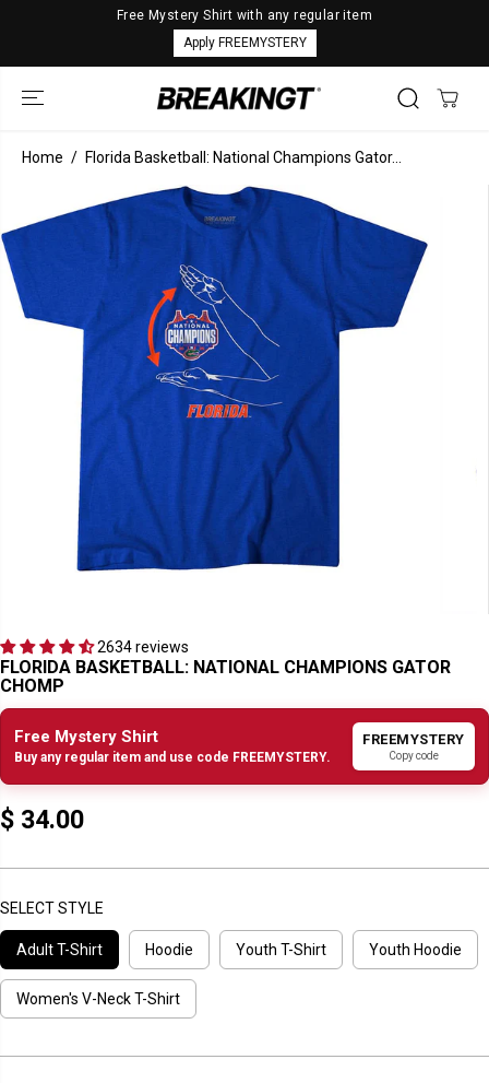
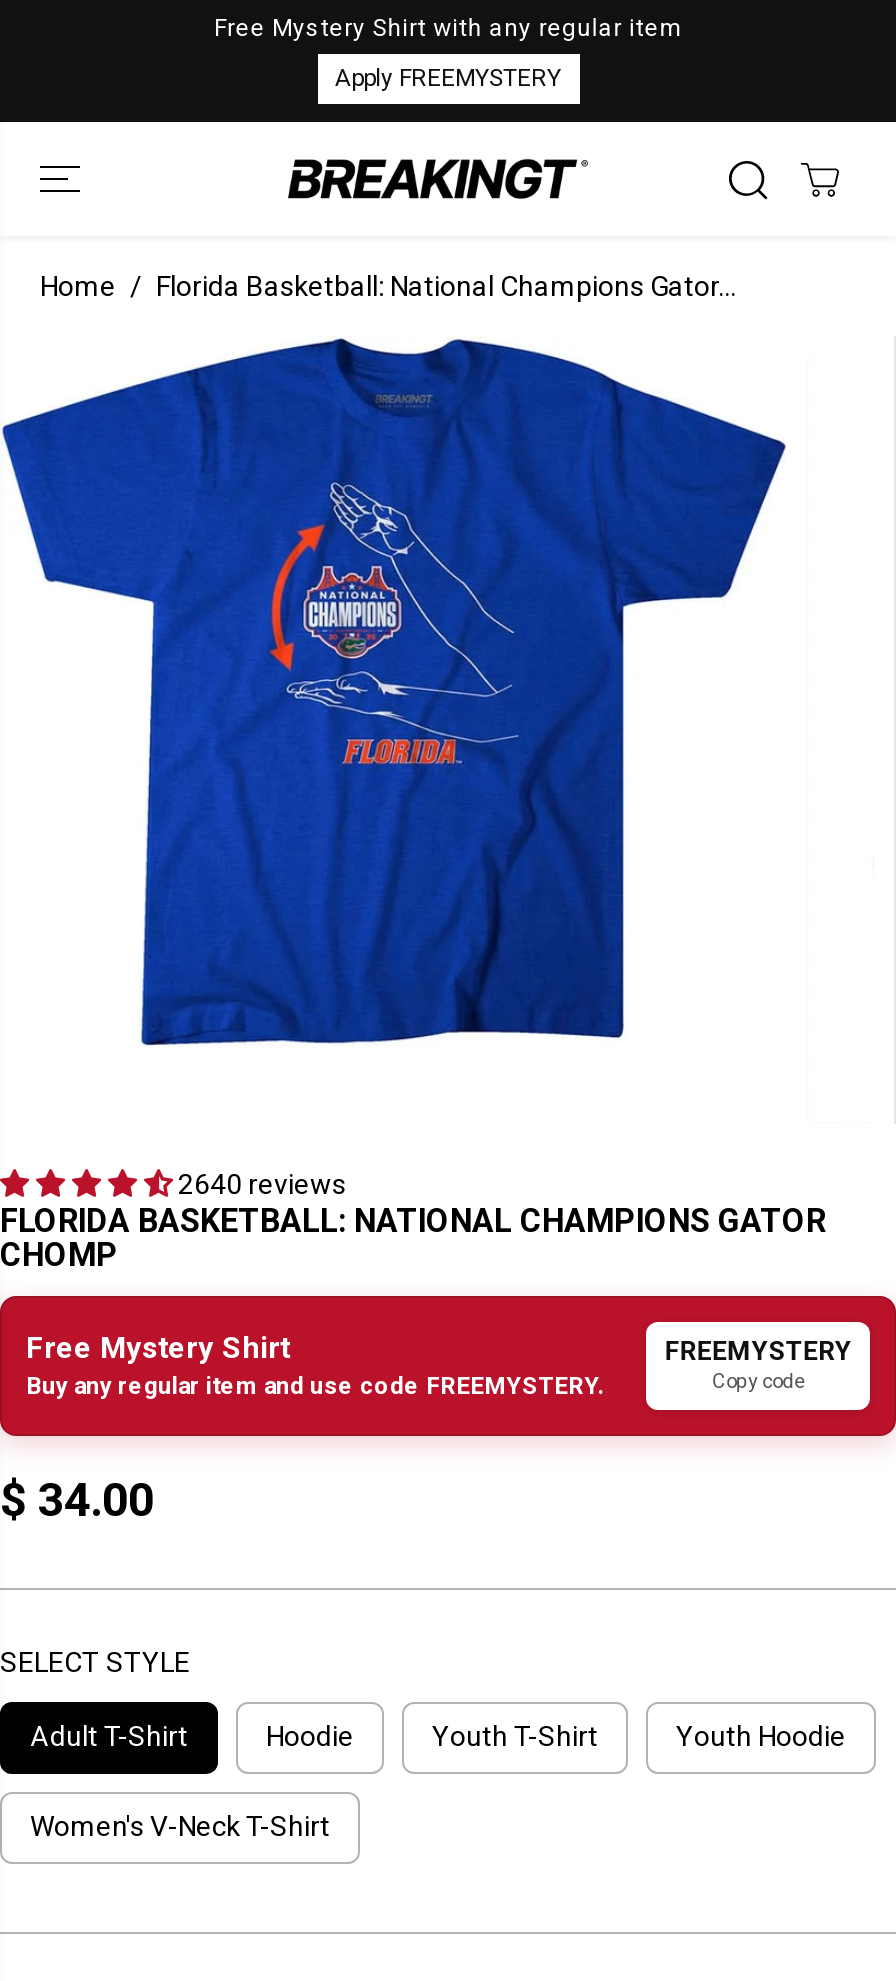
[97,638,189,656] 2634 reviews -> [178,1167,346,1199] 2640 reviews

